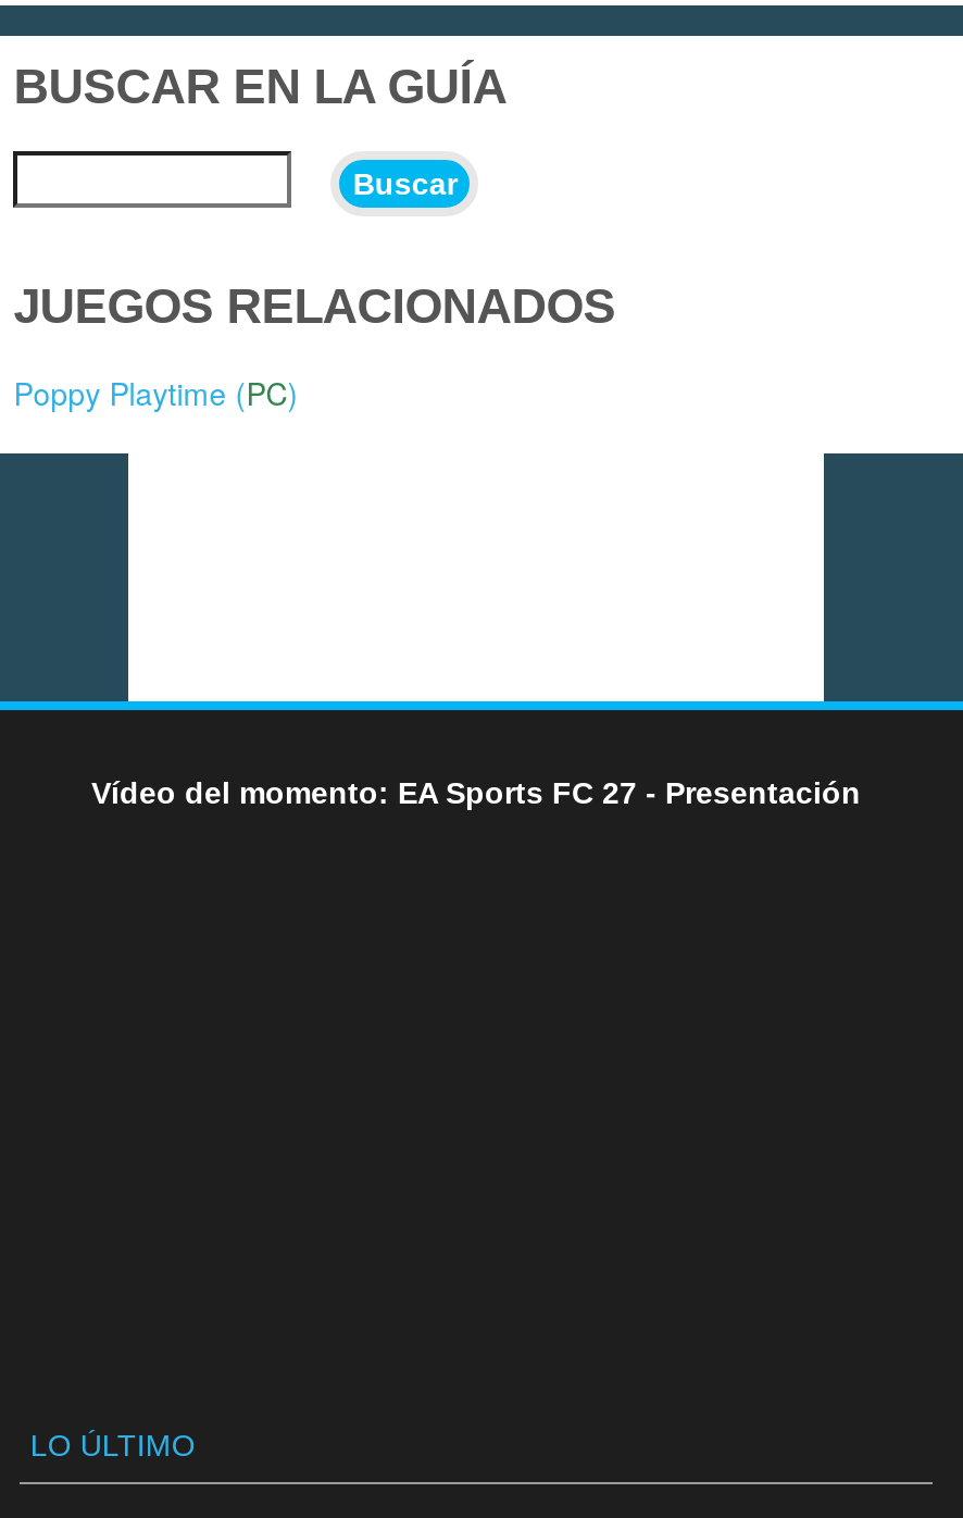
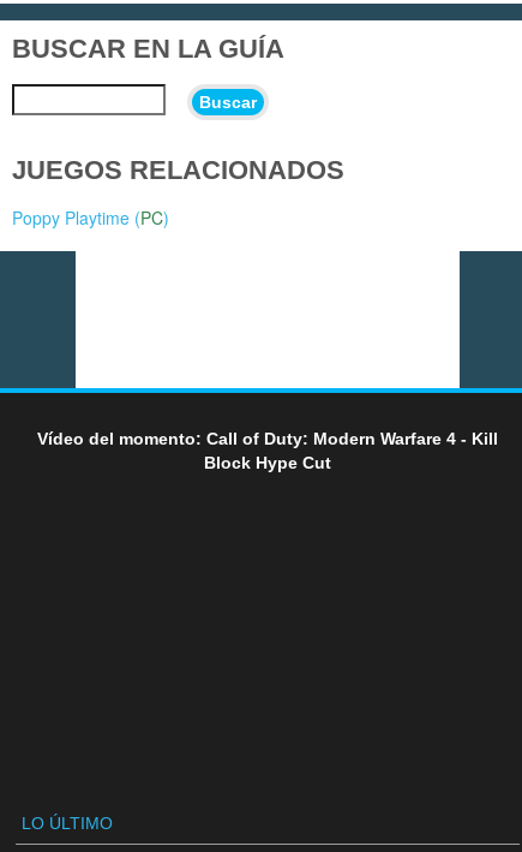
[91,774,861,809] Vídeo del momento: EA Sports FC 27 - Presentación -> [37,428,498,472] Vídeo del momento: Call of Duty: Modern Warfare 4 - Kill | Block Hype Cut

